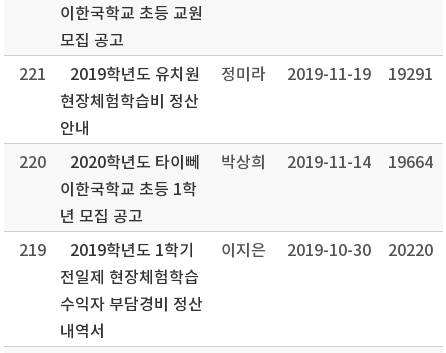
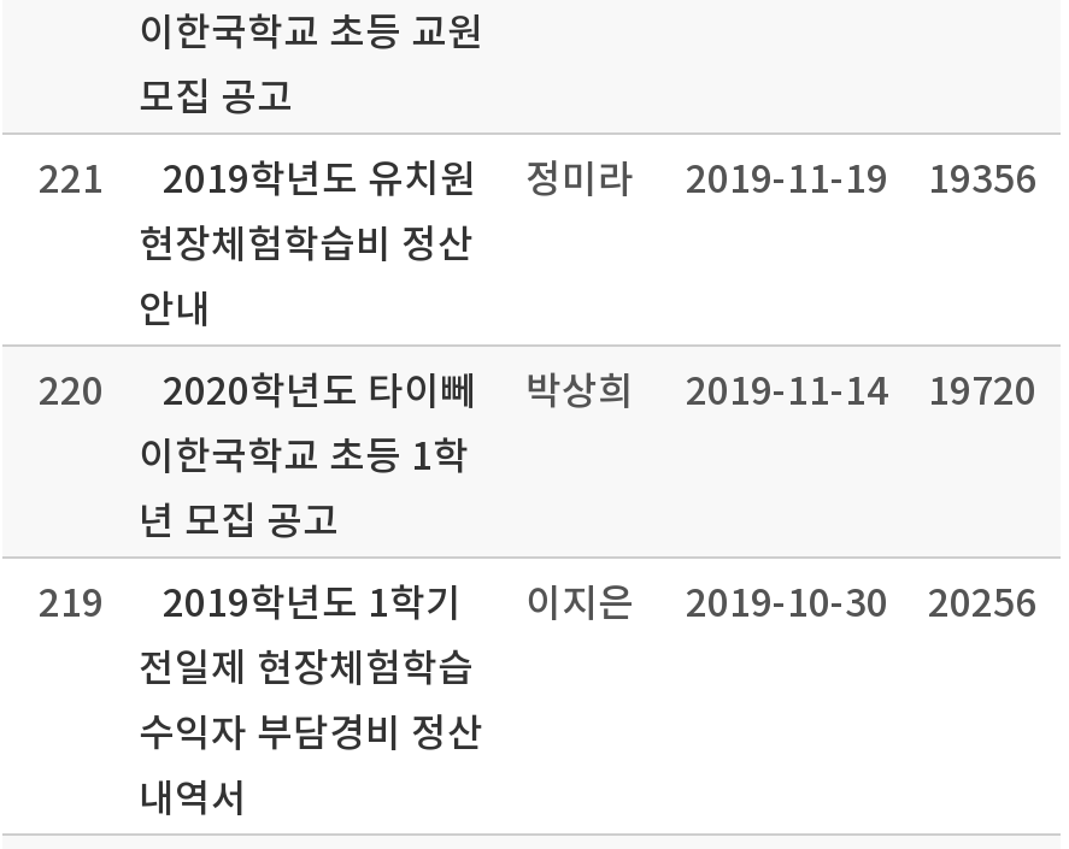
[19,66,433,84] 221 2019학년도 유치원 정미라 2019-11-19 19291 -> [39,159,1036,202] 221 2019학년도 유치원 정미라 2019-11-19 19356
[19,154,433,172] 220 2020학년도 타이뻬 박상희 2019-11-14 19664 -> [39,371,1036,414] 220 2020학년도 타이뻬 박상희 2019-11-14 19720
[19,242,433,260] 219 2019학년도 1학기 이지은 2019-10-30 20220 -> [39,583,1036,626] 219 2019학년도 1학기 이지은 2019-10-30 20256

